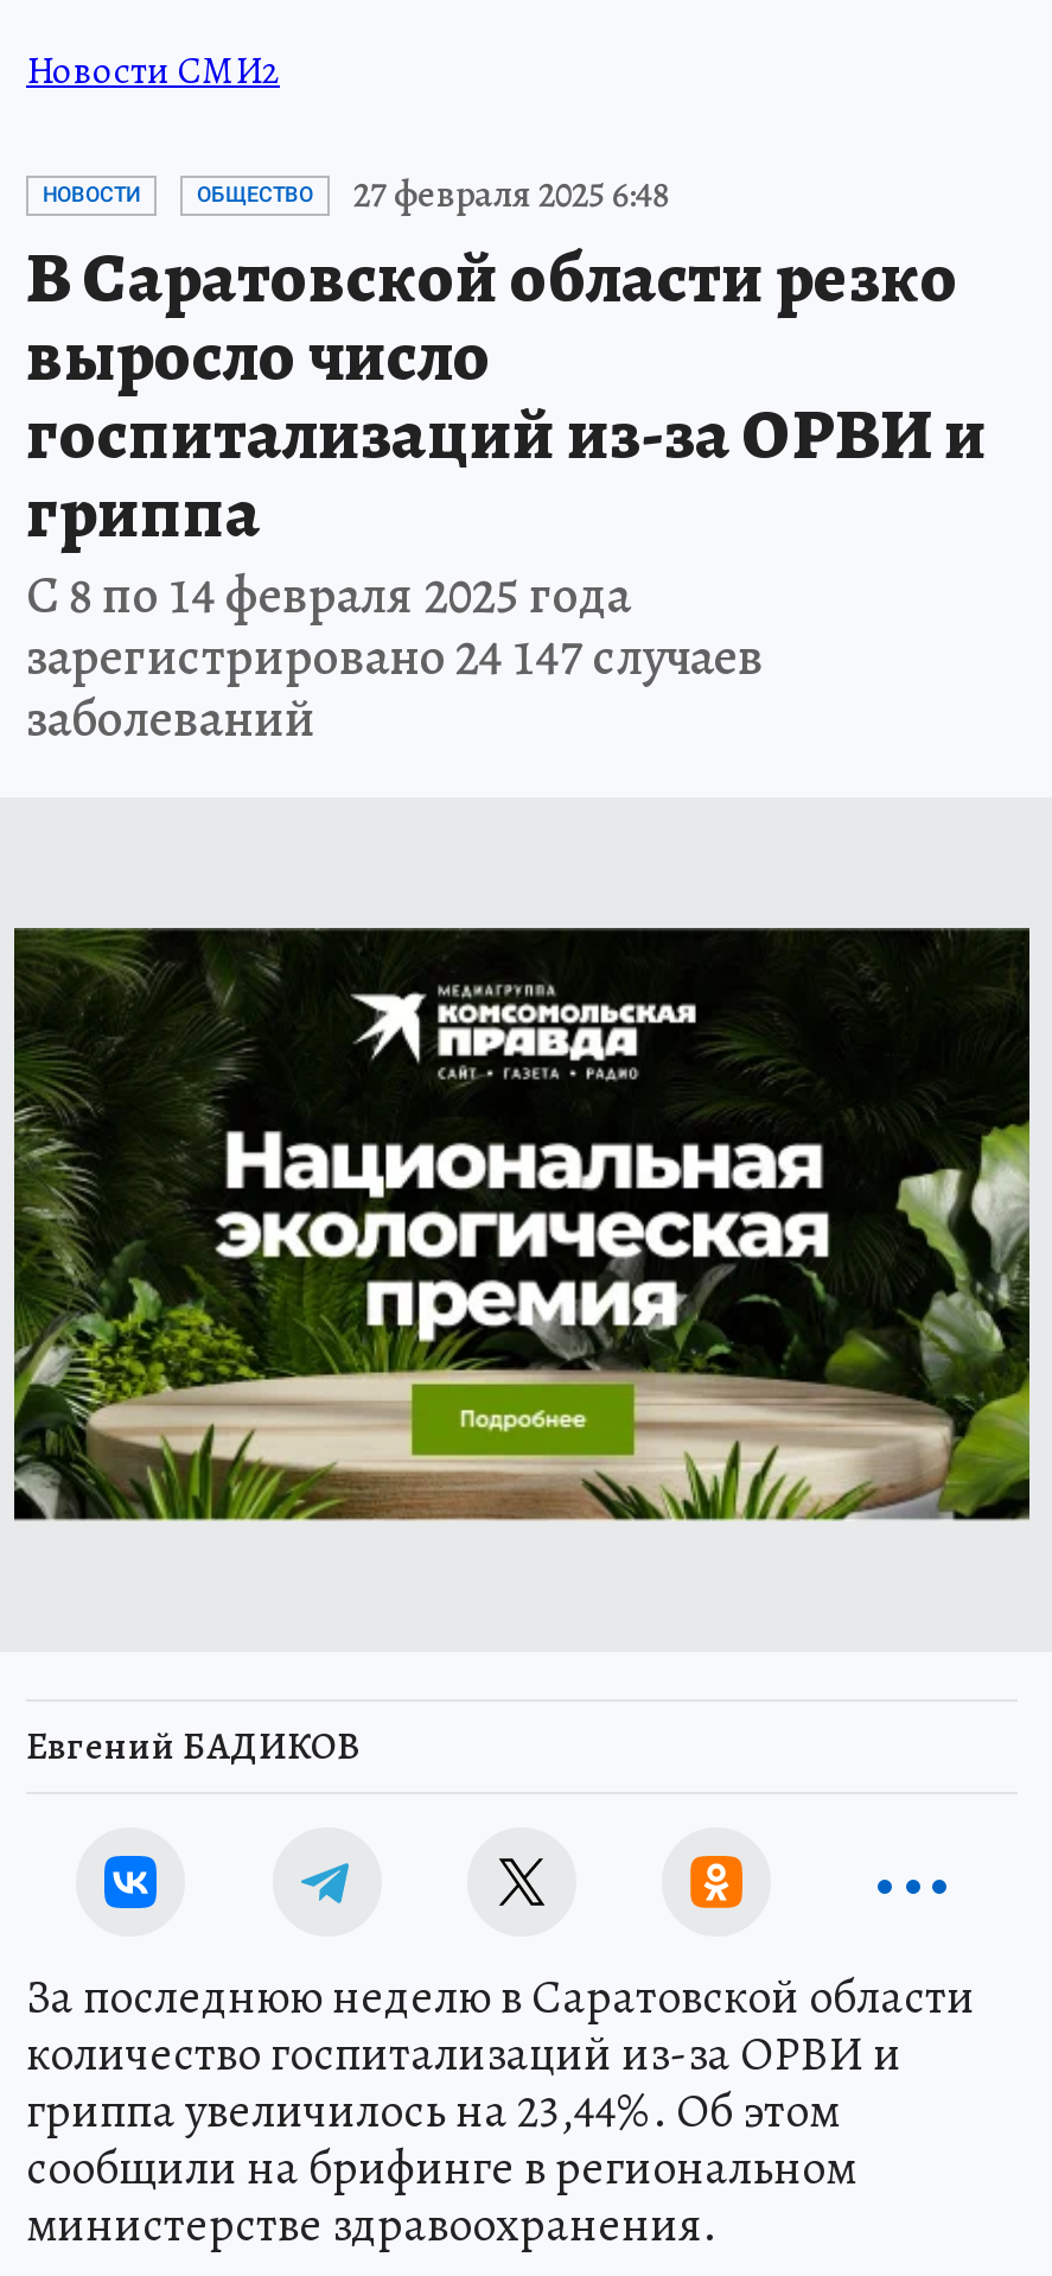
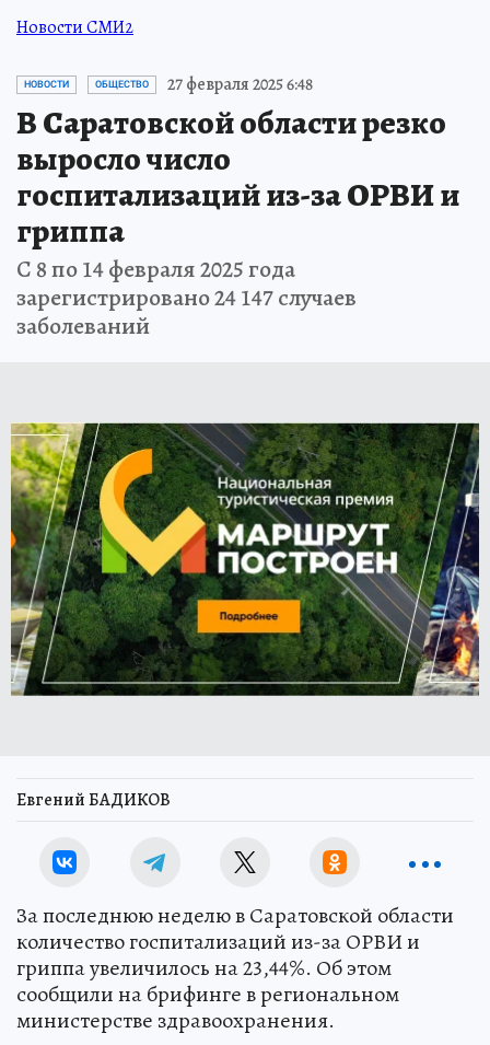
[12,926,1032,1521] [image] -> [10,422,480,697] [image]

